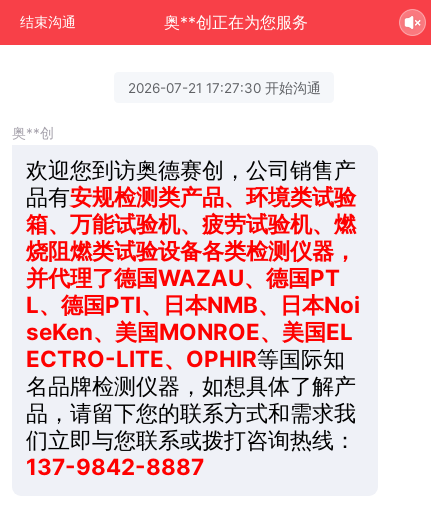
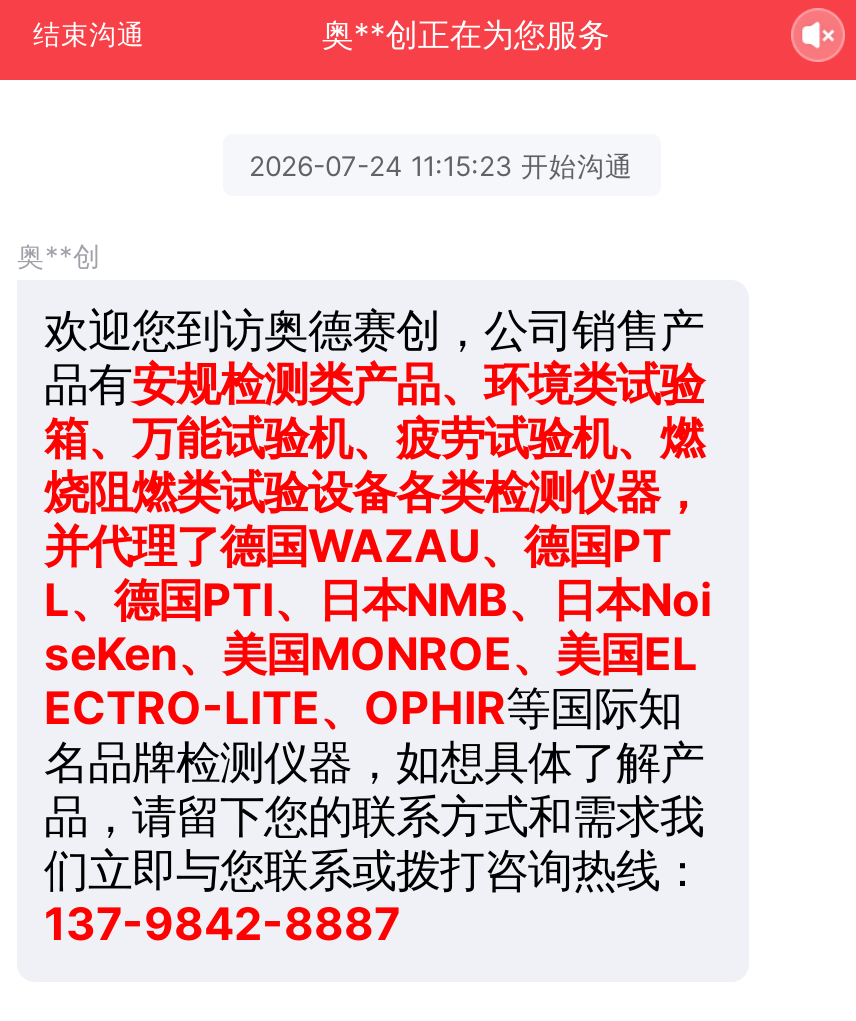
[127,80,320,96] 2026-07-21 17:27:30 开始沟通 -> [249,149,633,181] 2026-07-24 11:15:23 开始沟通

